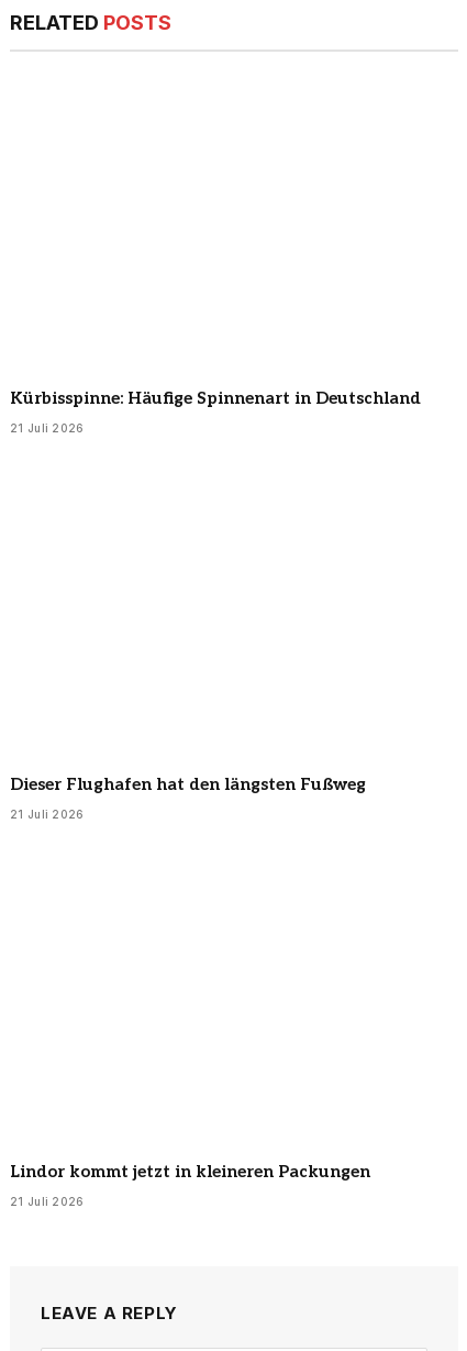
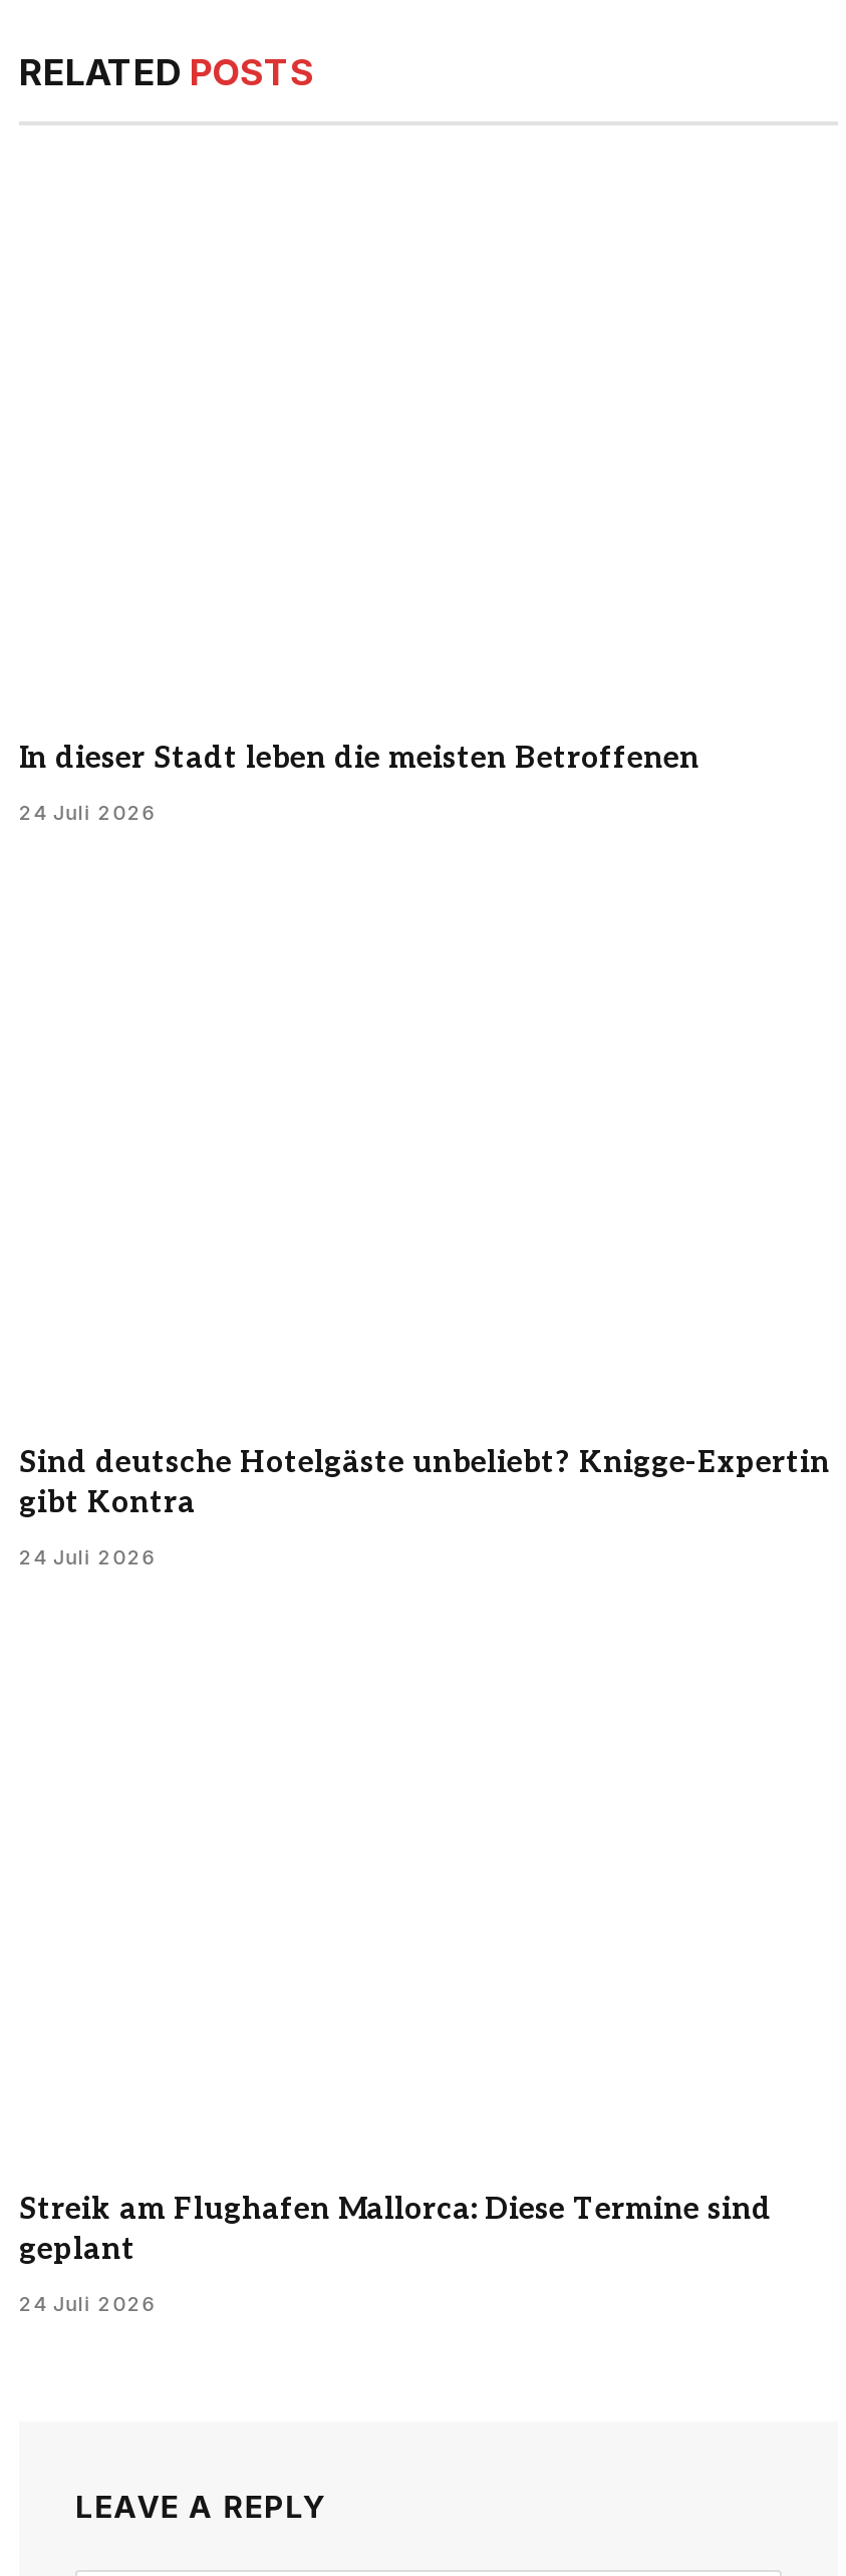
[10,389,421,408] Kürbisspinne: Häufige Spinnenart in Deutschland -> [19,740,699,776] In dieser Stadt leben die meisten Betroffenen
[10,422,84,435] 21 Juli 2026 -> [19,800,157,824] 24 Juli 2026
[10,775,366,795] Dieser Flughafen hat den längsten Fußweg -> [19,1445,830,1521] Sind deutsche Hotelgäste unbeliebt? Knigge-Expertin | gibt Kontra
[10,808,84,821] 21 Juli 2026 -> [19,1545,157,1569] 24 Juli 2026
[10,1161,370,1181] Lindor kommt jetzt in kleineren Packungen -> [19,2190,772,2266] Streik am Flughafen Mallorca: Diese Termine sind | geplant
[10,1194,84,1208] 21 Juli 2026 -> [19,2290,157,2314] 24 Juli 2026

